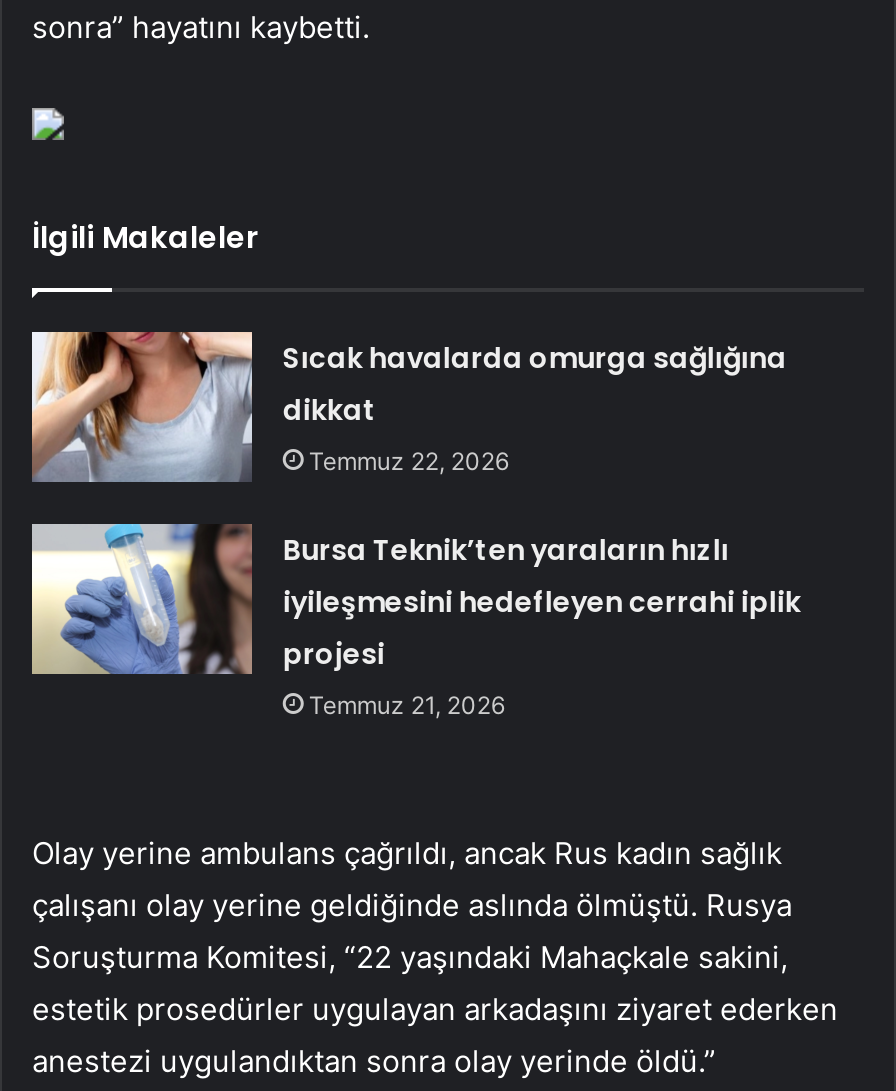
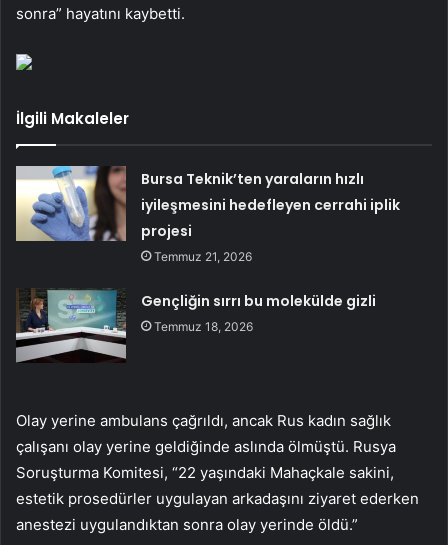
[32,330,787,484] [image] | Sıcak havalarda omurga sağlığına | dikkat | Temmuz 22, 2026 -> none
moved [30,522,801,719] -> [15,165,400,264]: [image] | Bursa Teknik’ten yaraların hızlı | iyileşmesini hedefleyen cerrahi iplik | projesi | Temmuz 21, 2026
none -> [15,288,376,363] [image] | Gençliğin sırrı bu molekülde gizli | Temmuz 18, 2026

